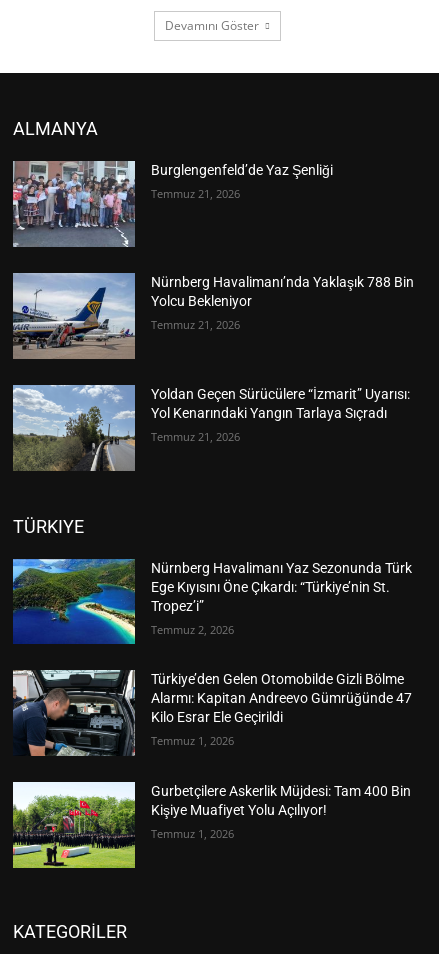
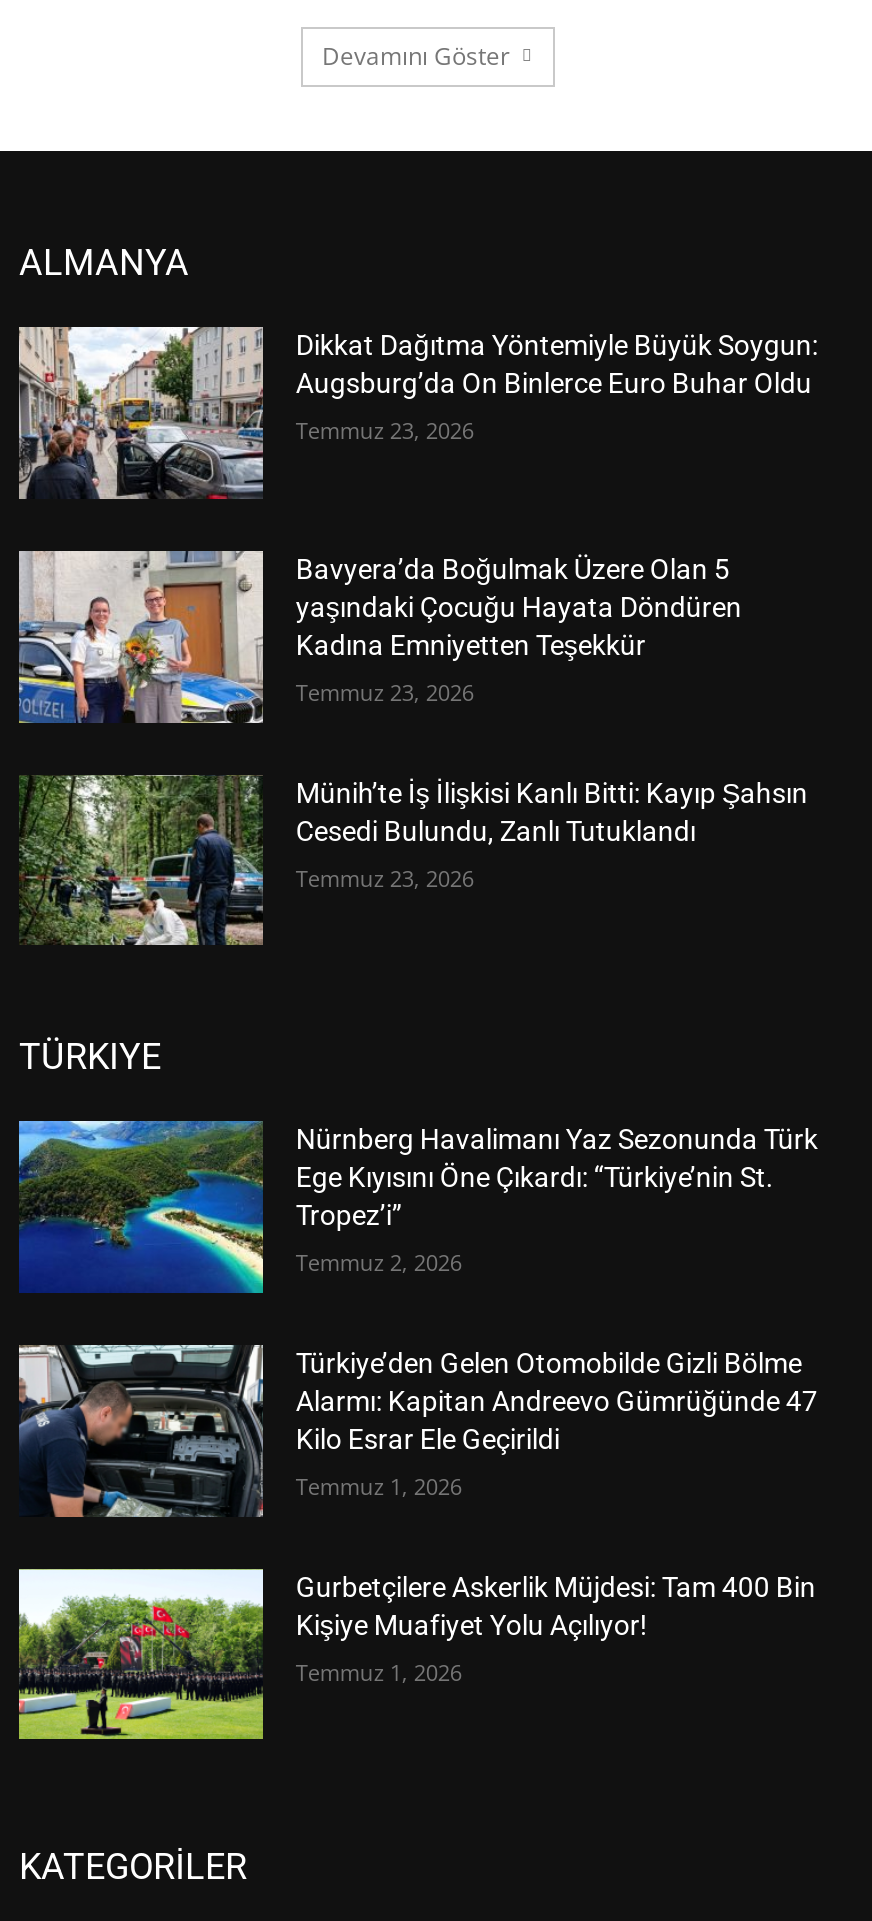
[13,160,333,248] [image] | Burglengenfeld’de Yaz Şenliği -> [19,326,818,500] [image] | Dikkat Dağıtma Yöntemiyle Büyük Soygun: | Augsburg’da On Binlerce Euro Buhar Oldu
[151,186,240,201] Temmuz 21, 2026 -> [296,415,474,445] Temmuz 23, 2026
[13,272,414,360] [image] | Nürnberg Havalimanı’nda Yaklaşık 788 Bin | Yolcu Bekleniyor -> [19,550,742,724] [image] | Bavyera’da Boğulmak Üzere Olan 5 | yaşındaki Çocuğu Hayata Döndüren | Kadına Emniyetten Teşekkür
[151,317,240,332] Temmuz 21, 2026 -> [296,676,474,706] Temmuz 23, 2026
[12,384,410,472] [image] | Yoldan Geçen Sürücülere “İzmarit” Uyarısı: | Yol Kenarındaki Yangın Tarlaya Sıçradı -> [19,774,808,946] [image] | Münih’te İş İlişkisi Kanlı Bitti: Kayıp Şahsın | Cesedi Bulundu, Zanlı Tutuklandı
[151,429,240,444] Temmuz 21, 2026 -> [296,862,474,892] Temmuz 23, 2026

